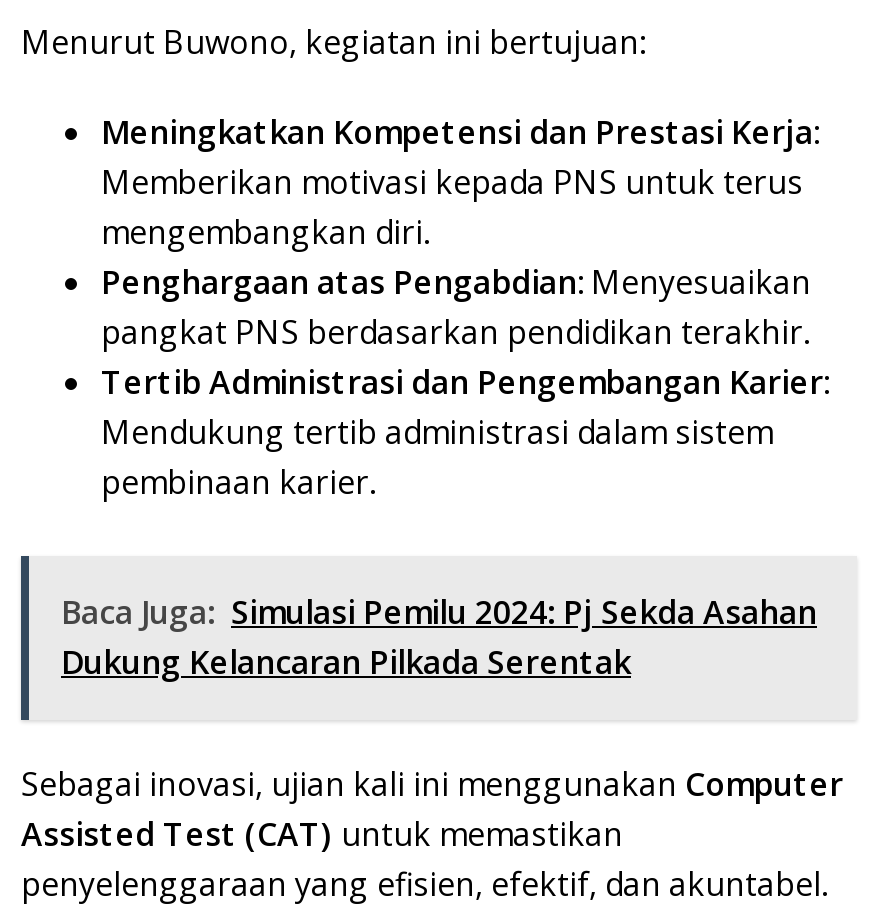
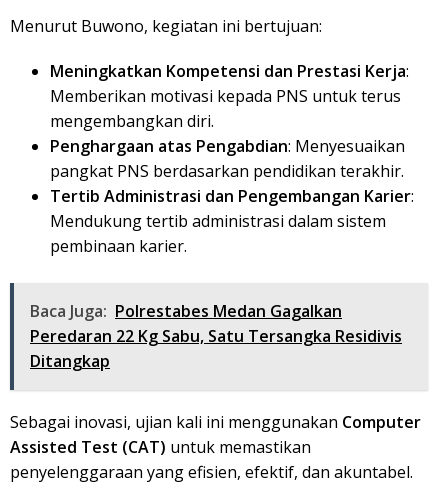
[61,590,817,684] Baca Juga: Simulasi Pemilu 2024: Pj Sekda Asahan | Dukung Kelancaran Pilkada Serentak -> [30,300,402,372] Baca Juga: Polrestabes Medan Gagalkan | Peredaran 22 Kg Sabu, Satu Tersangka Residivis | Ditangkap

